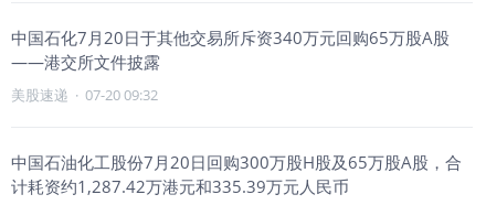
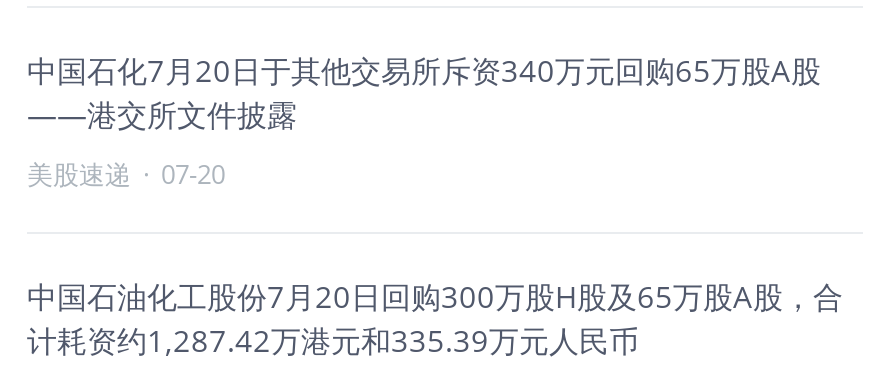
[11,85,158,105] 美股速递· 07-20 09:32 -> [27,156,225,192] 美股速递· 07-20

